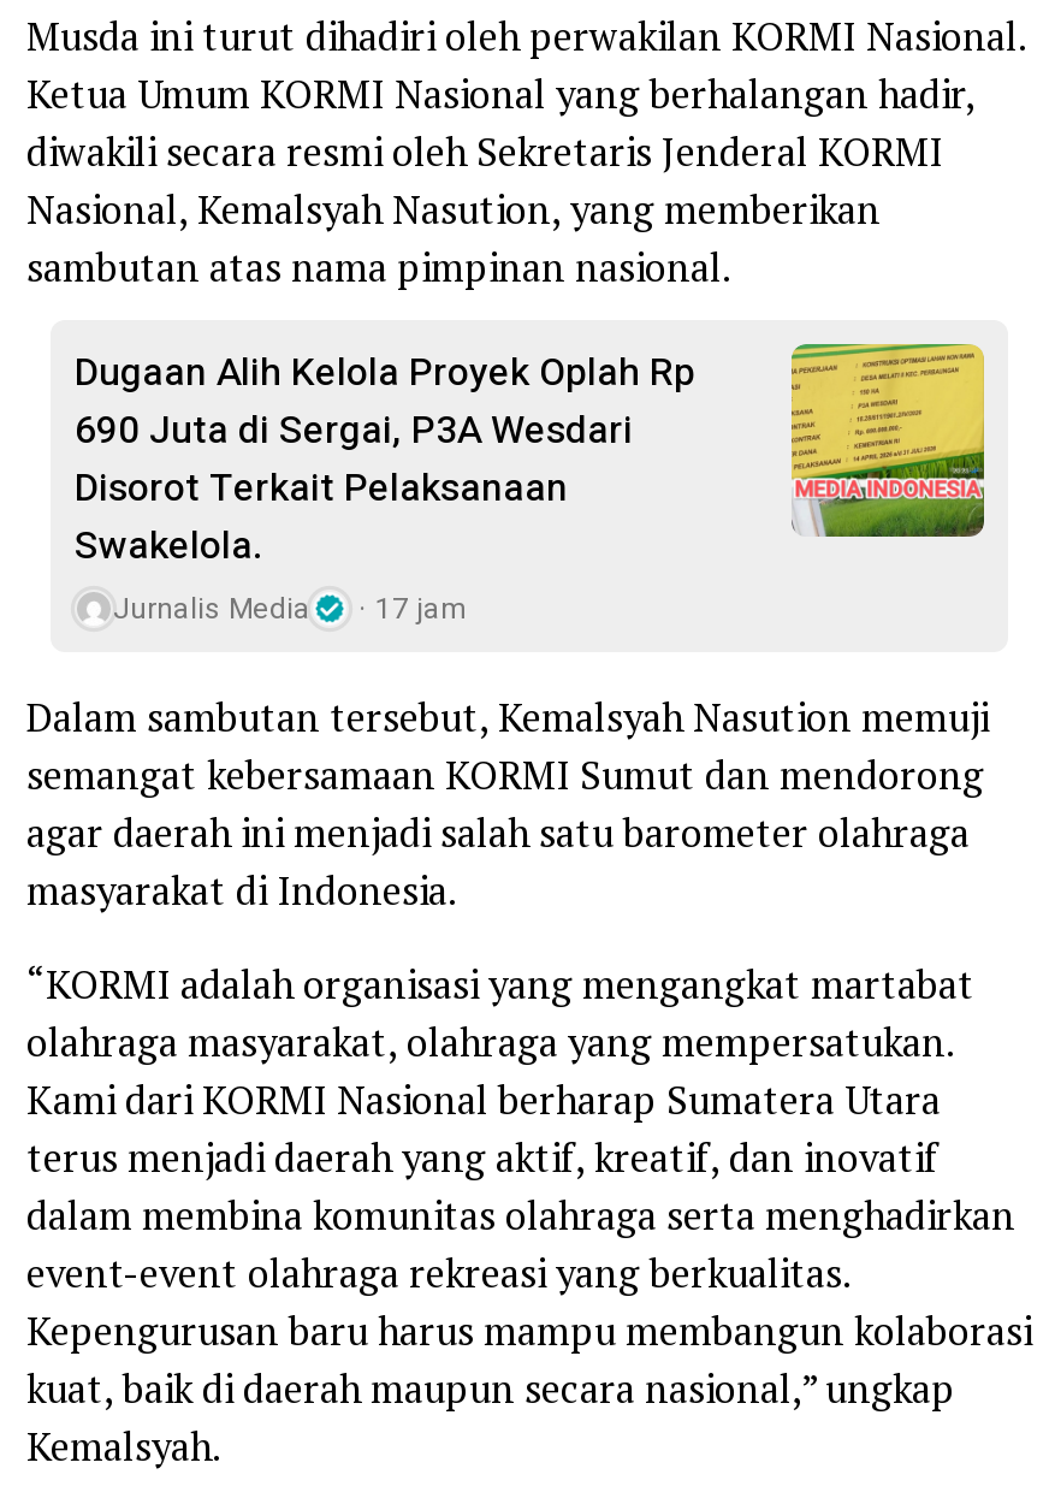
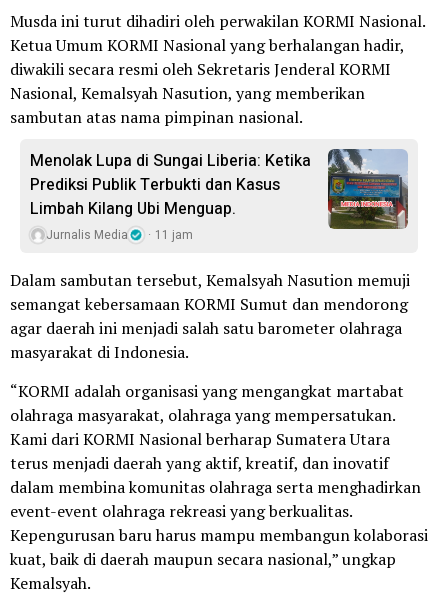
[75,342,986,576] [image] | Dugaan Alih Kelola Proyek Oplah Rp | 690 Juta di Sergai, P3A Wesdari | Disorot Terkait Pelaksanaan | Swakelola. -> [30,148,409,230] [image] | Menolak Lupa di Sungai Liberia: Ketika | Prediksi Publik Terbukti dan Kasus | Limbah Kilang Ubi Menguap.
[113,588,467,632] Jurnalis Media 17 jam -> [46,226,193,244] Jurnalis Media 11 jam

